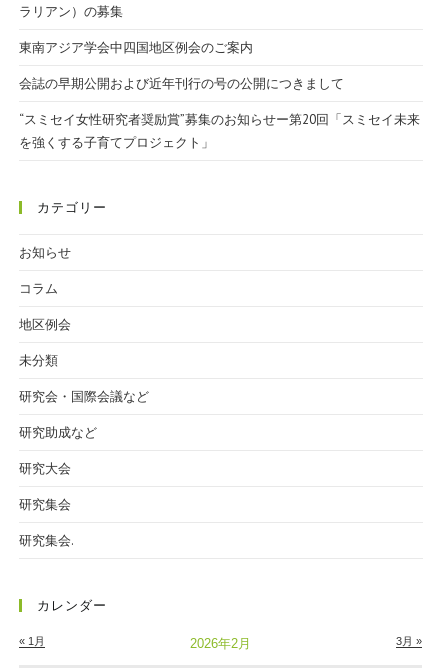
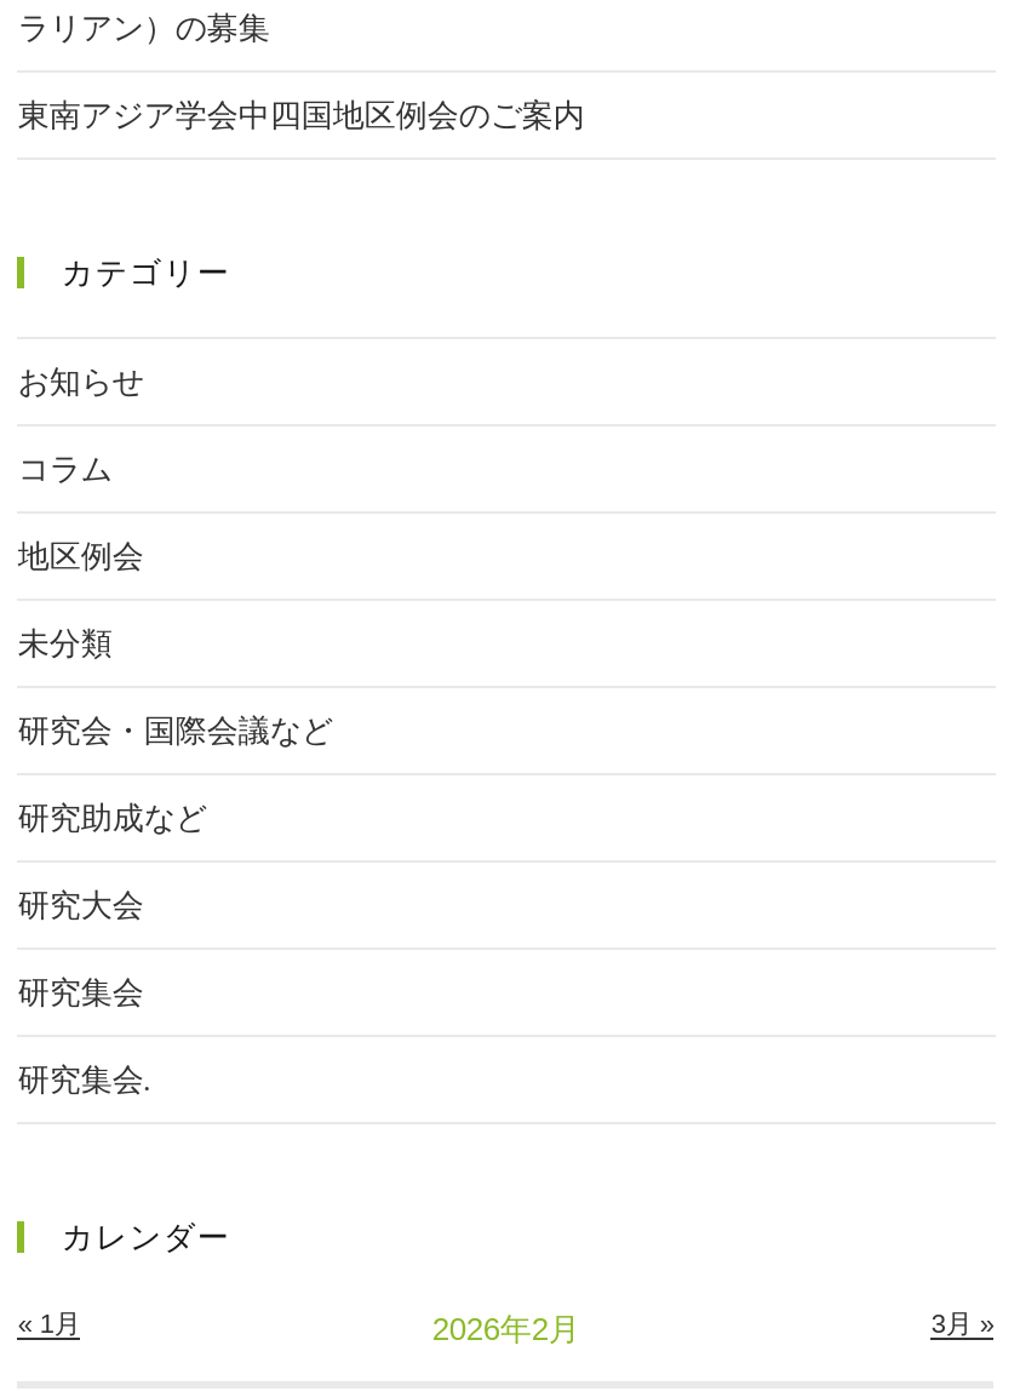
[19,75,420,151] 会誌の早期公開および近年刊行の号の公開につきまして | “スミセイ女性研究者奨励賞”募集のお知らせー第20回「スミセイ未来 | を強くする子育てプロジェクト」 -> none

